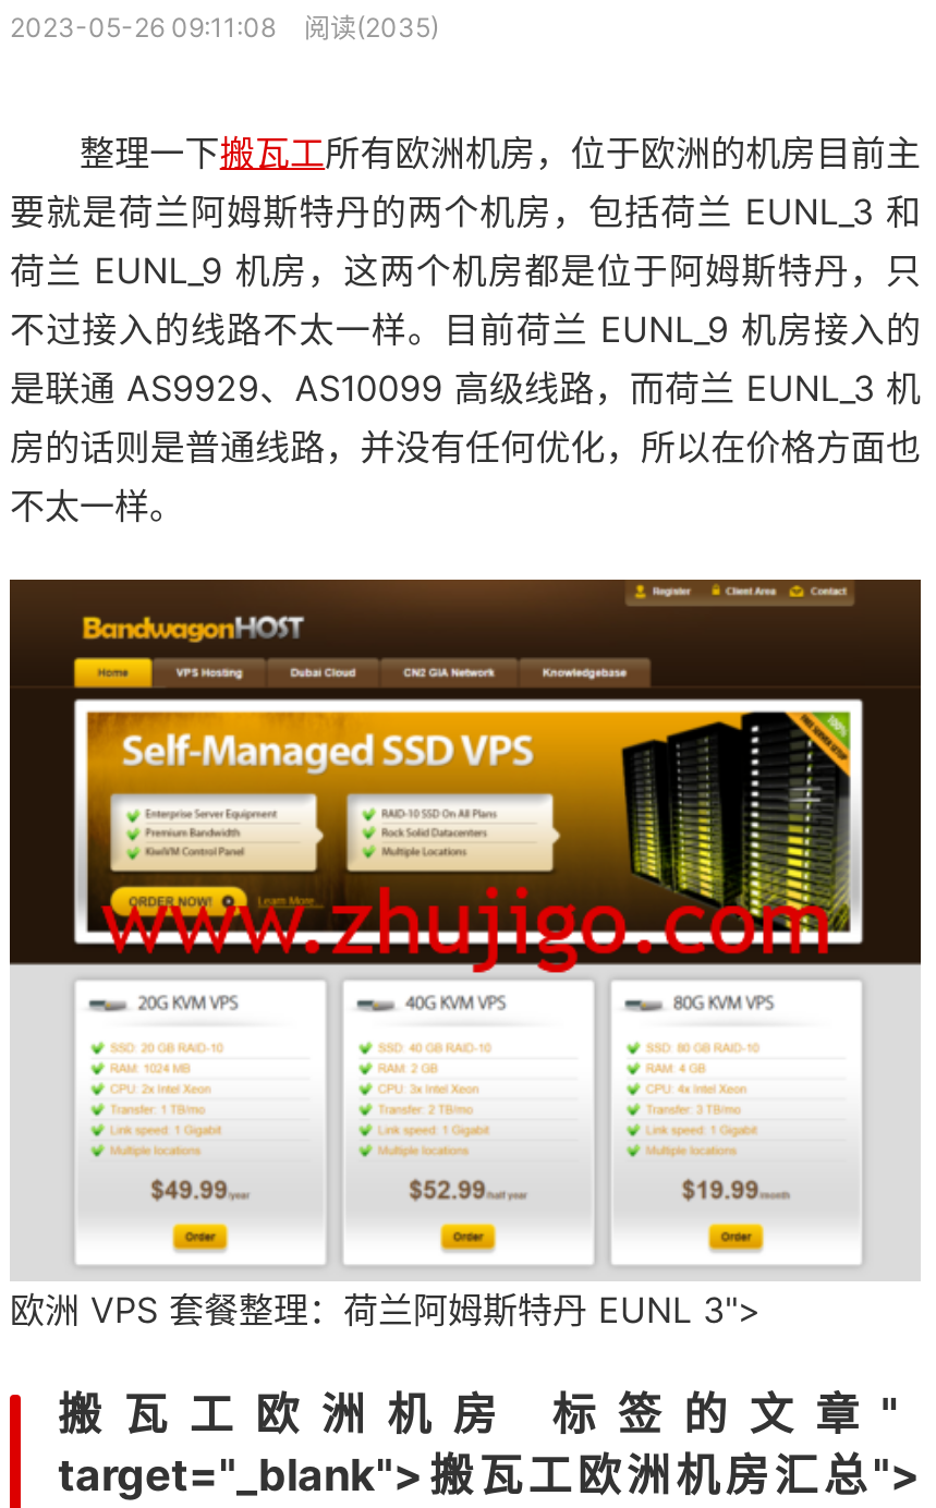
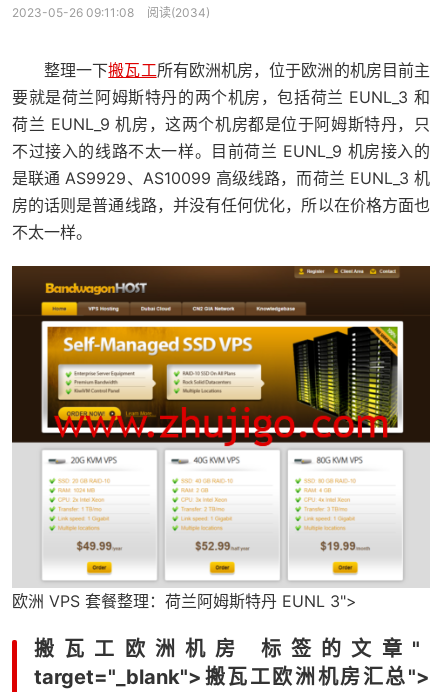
[10,11,439,44] 2023-05-26 09:11:08 阅读(2035) -> [12,5,210,20] 2023-05-26 09:11:08 阅读(2034)

